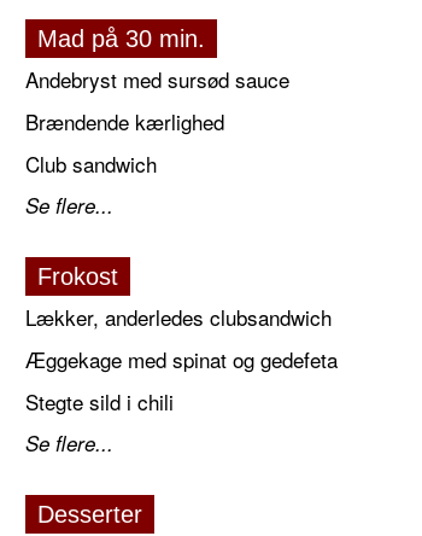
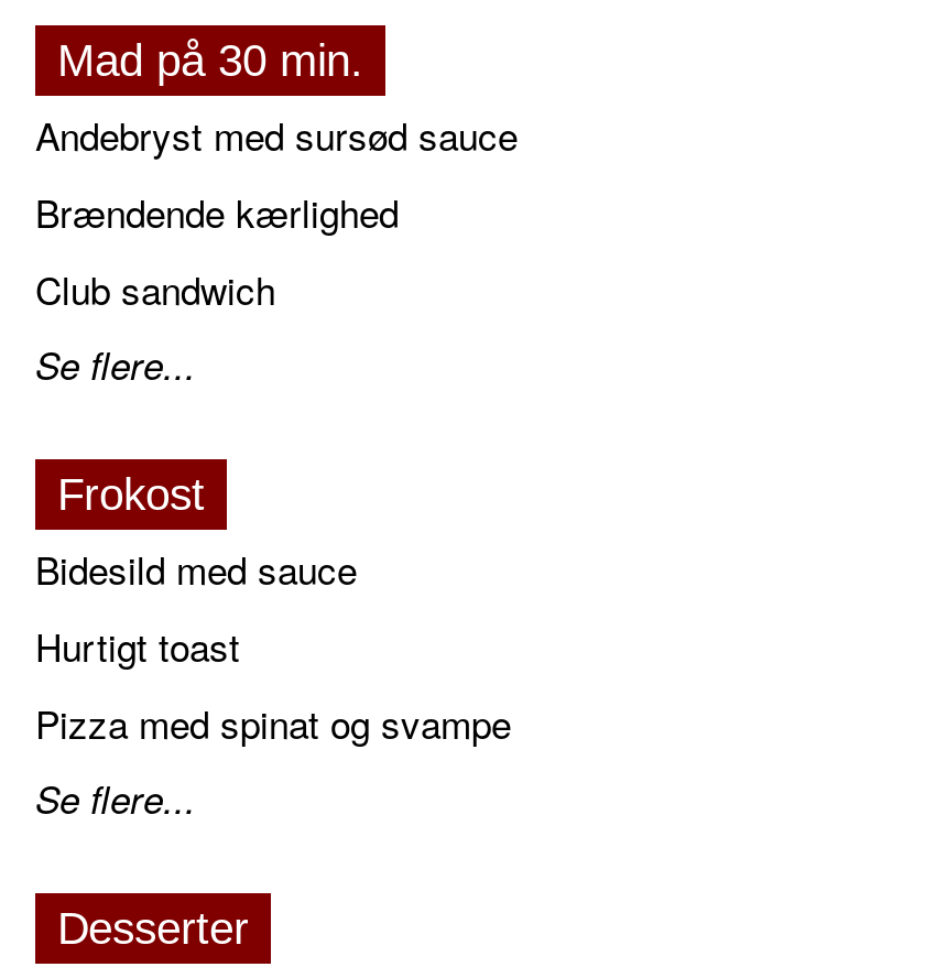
[25,302,338,417] Lækker, anderledes clubsandwich | Æggekage med spinat og gedefeta | Stegte sild i chili -> [35,541,511,750] Bidesild med sauce | Hurtigt toast | Pizza med spinat og svampe

